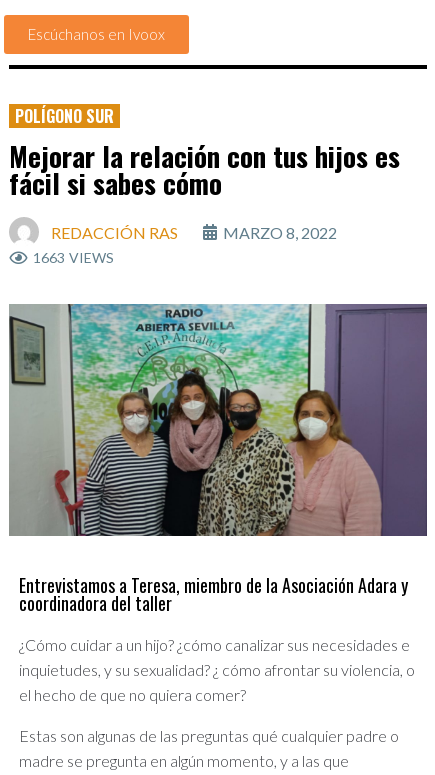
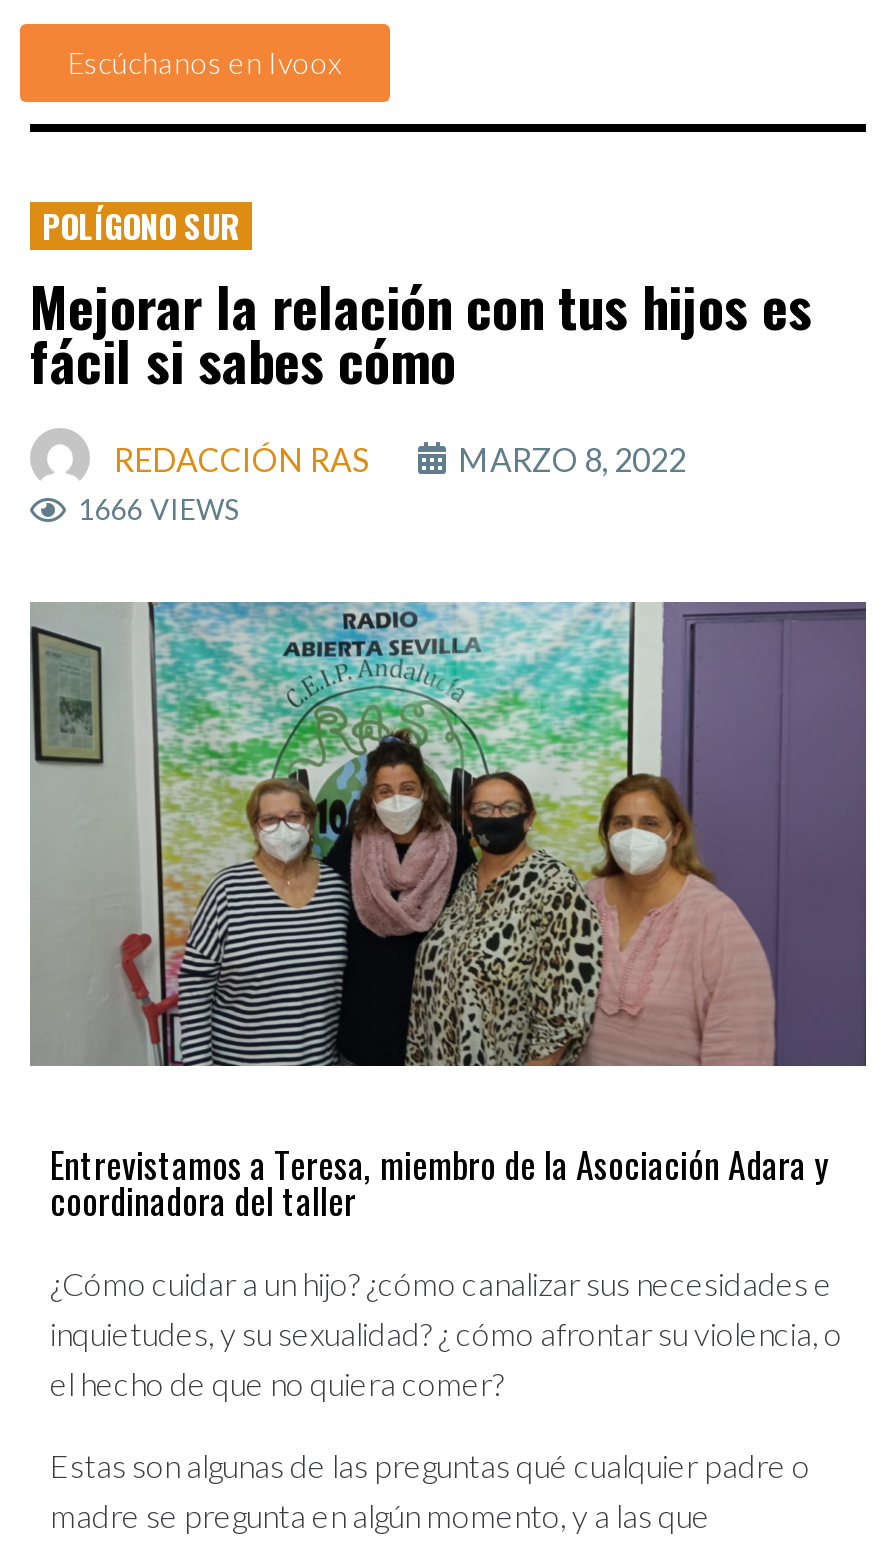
[33,249,114,266] 1663 VIEWS -> [78,492,240,526] 1666 VIEWS

